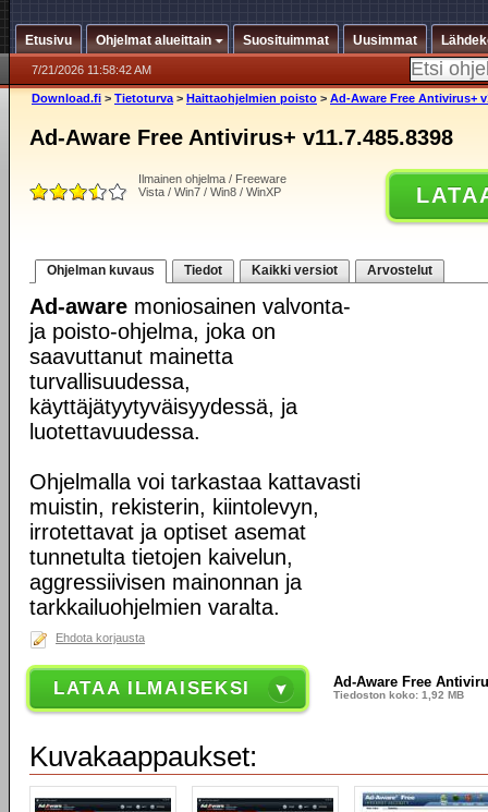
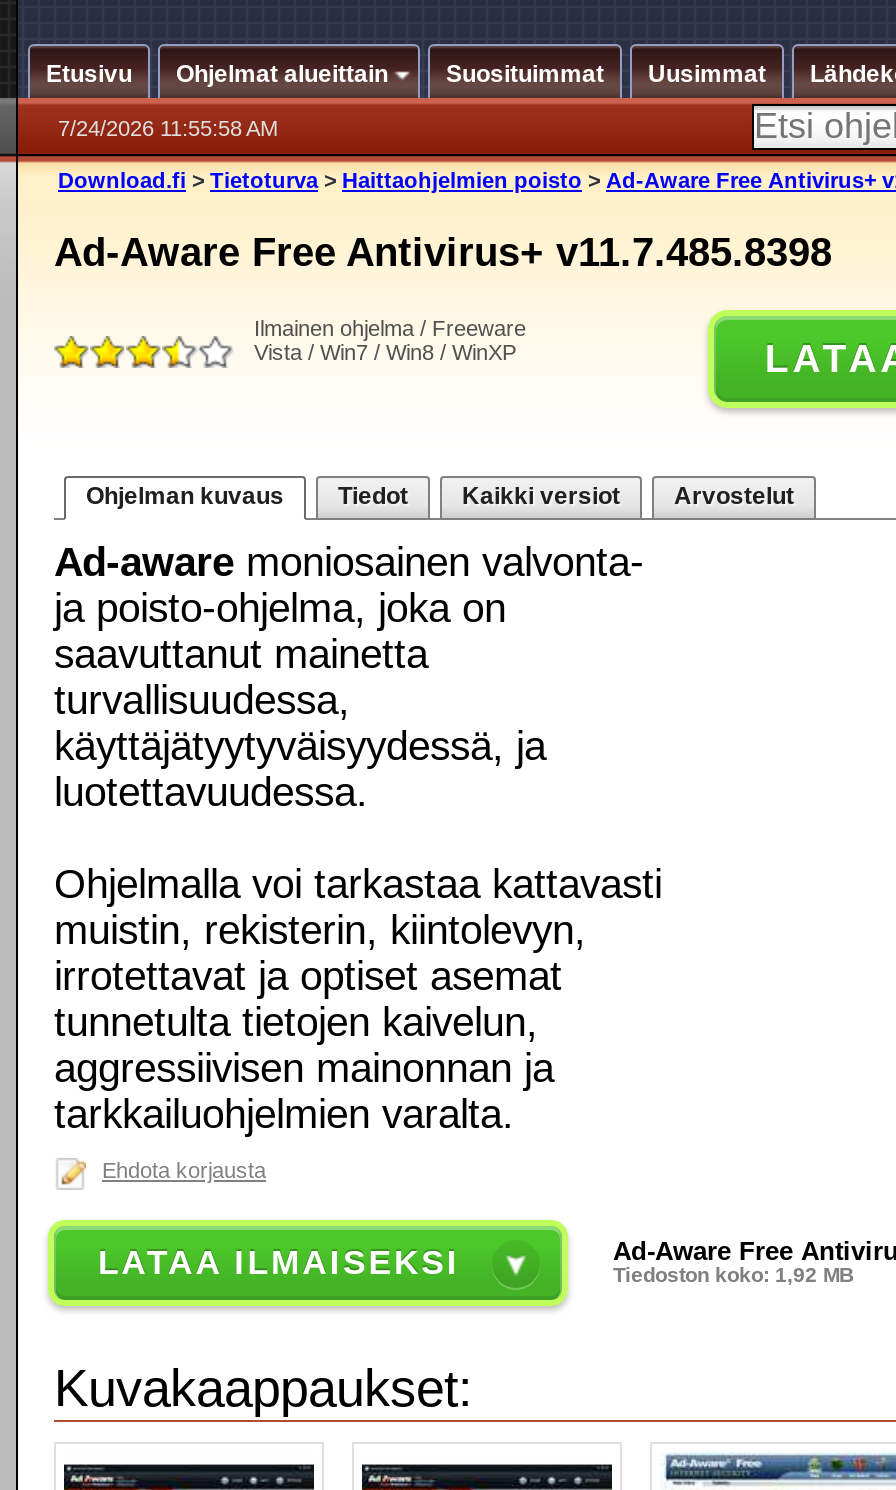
[32,63,151,76] 7/21/2026 11:58:42 AM -> [58,116,278,140] 7/24/2026 11:55:58 AM

